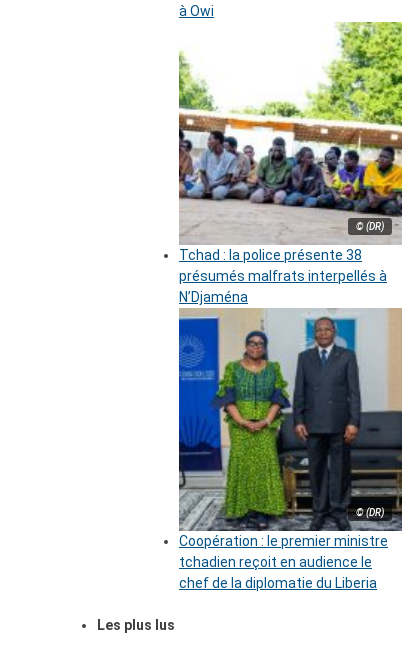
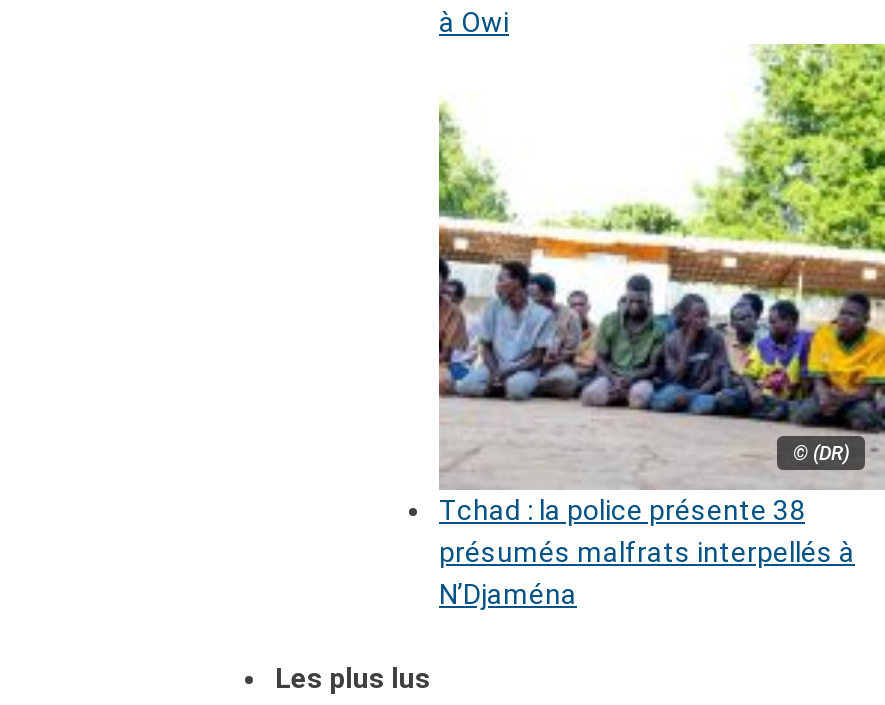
[178,307,399,591] [image] | © (DR) | Coopération : le premier ministre | tchadien reçoit en audience le | chef de la diplomatie du Liberia -> none

